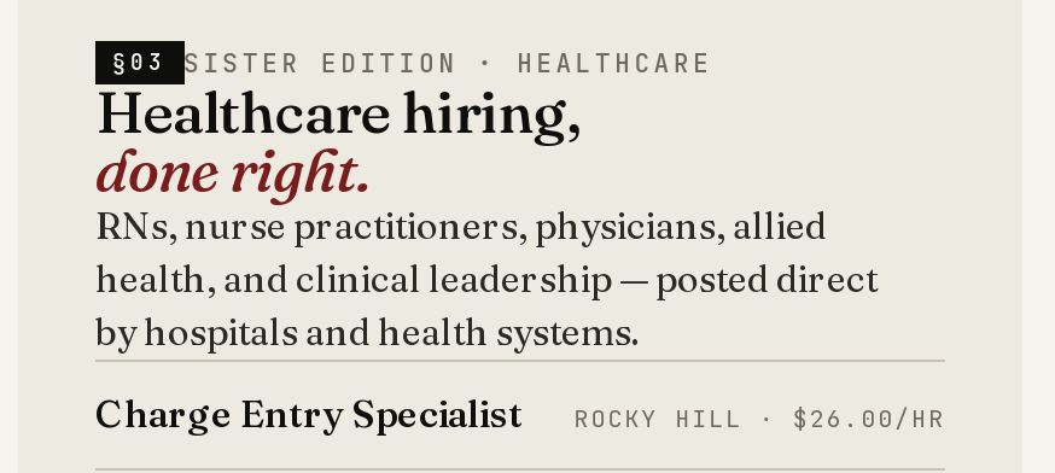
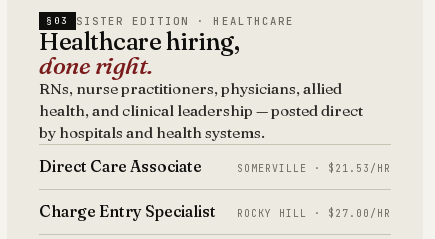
none -> [39,157,391,176] Direct Care Associate | SOMERVILLE · $21.53/HR
[95,392,945,438] Charge Entry Specialist ROCKY HILL · $26.00/HR -> [39,202,391,221] Charge Entry Specialist ROCKY HILL · $27.00/HR

